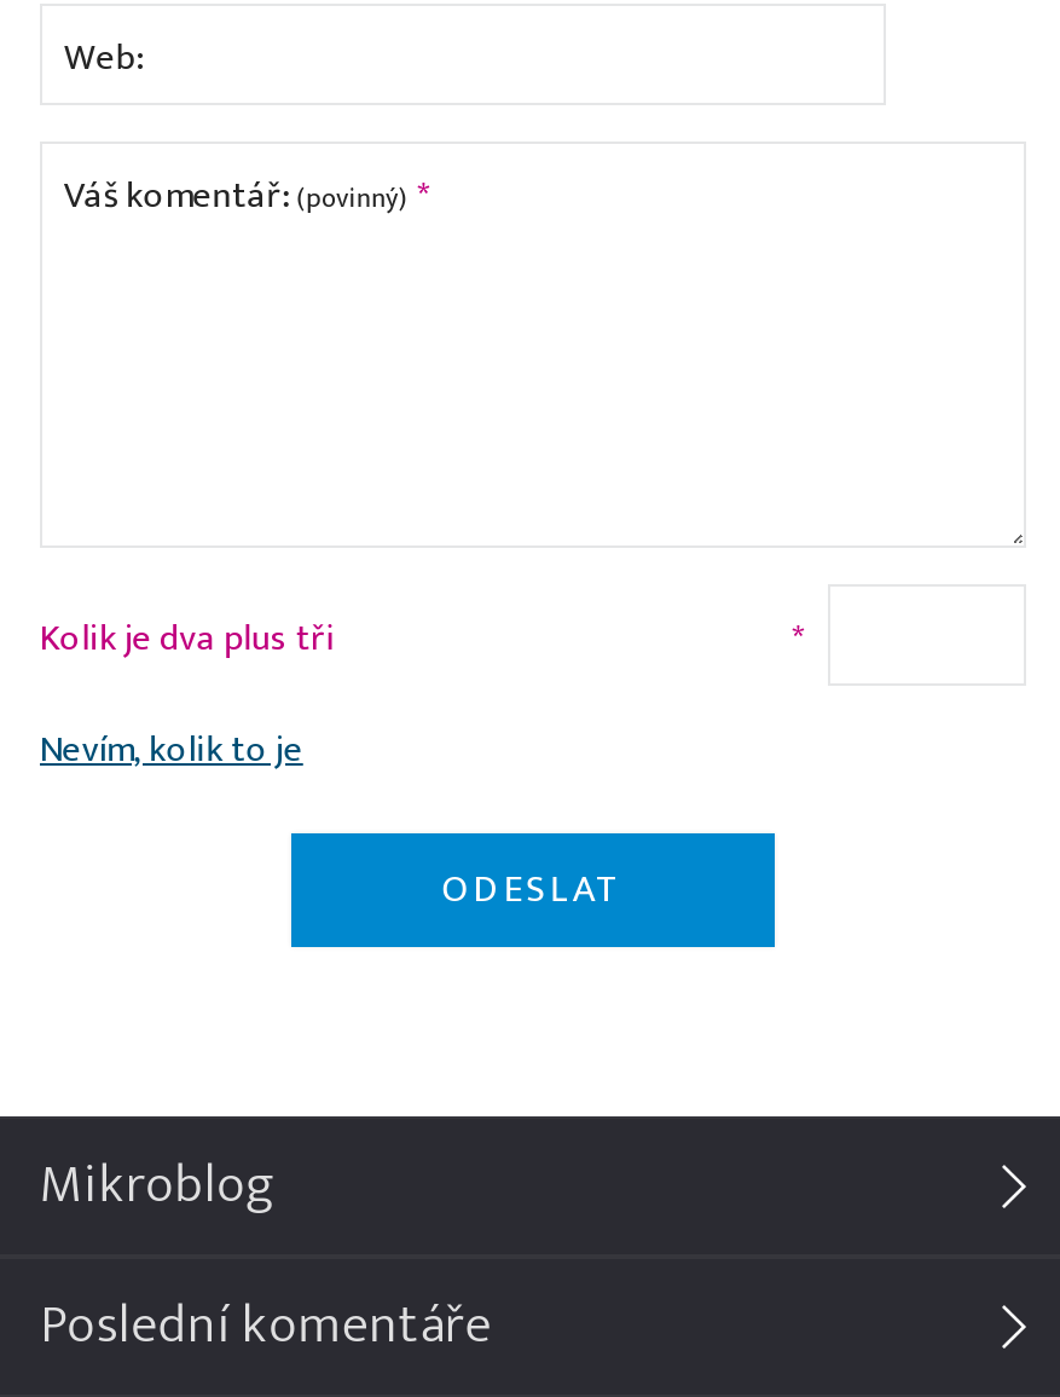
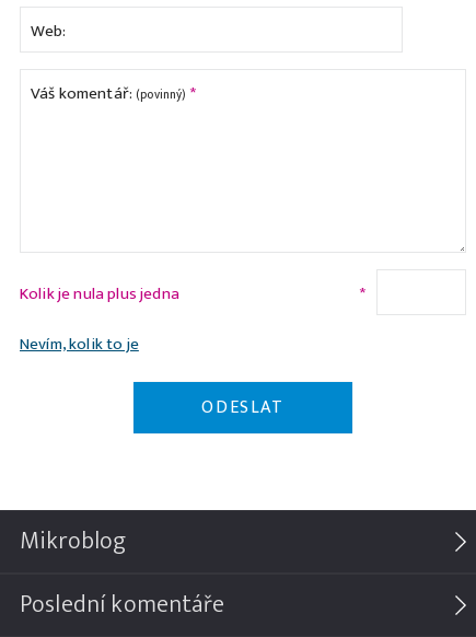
[40,609,336,669] Kolik je dva plus tři -> [20,280,179,308] Kolik je nula plus jedna

